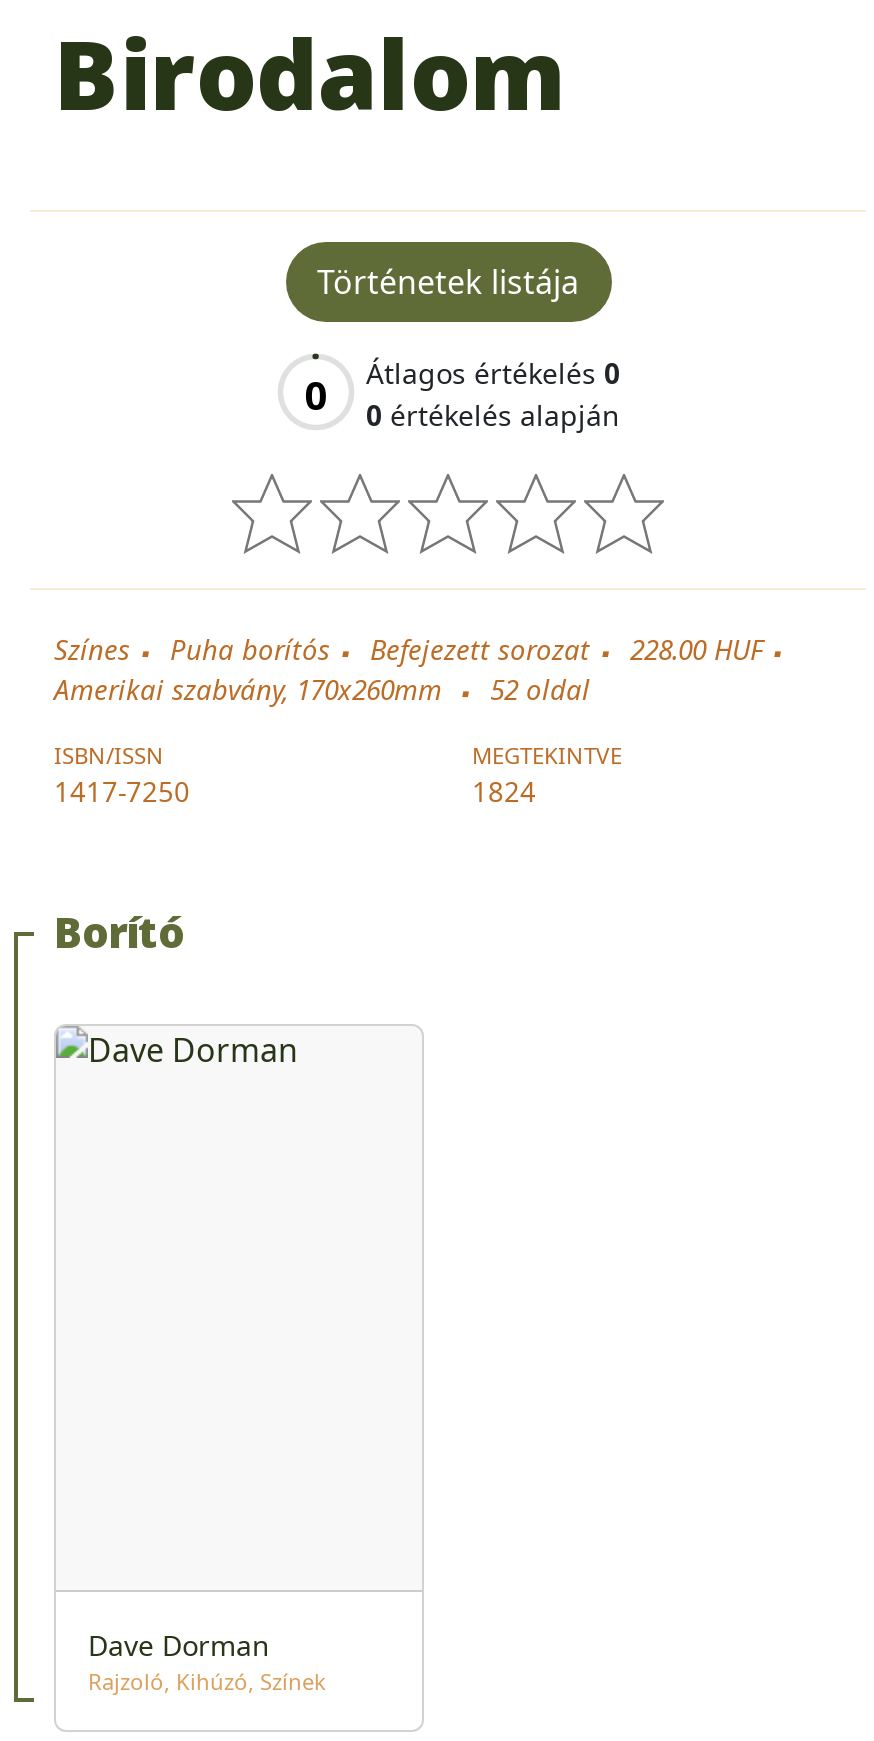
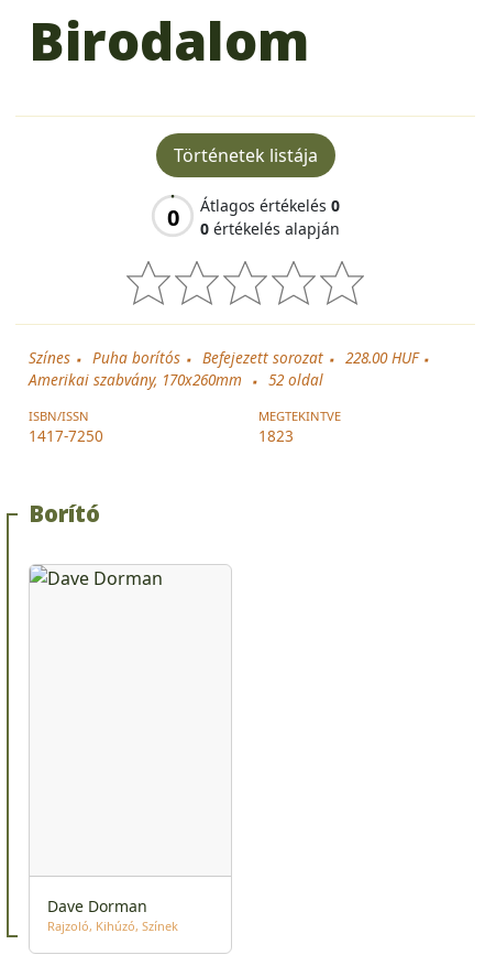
[472,772,536,810] 1824 -> [258,425,294,446] 1823

